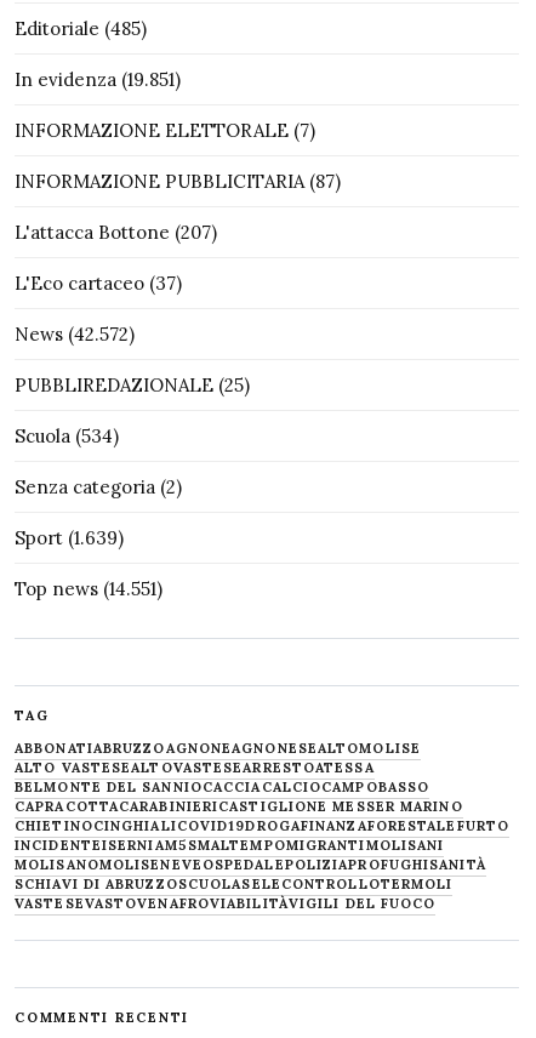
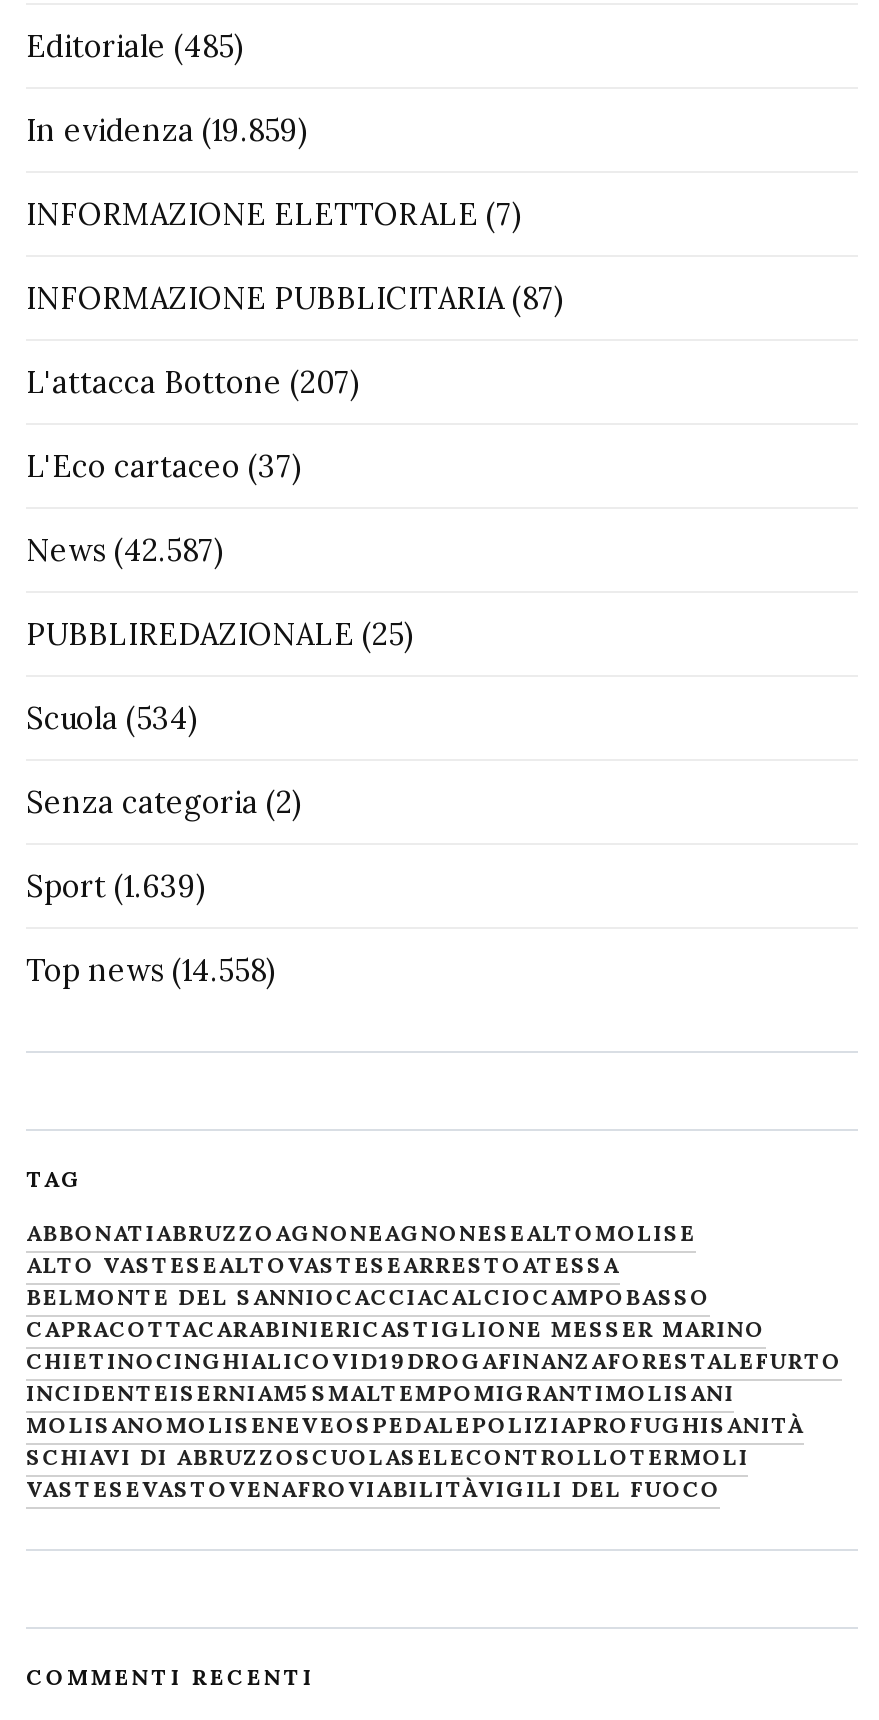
[15,68,181,91] In evidenza (19.851) -> [26,112,308,150] In evidenza (19.859)
[15,323,135,346] News (42.572) -> [26,532,224,570] News (42.587)
[15,578,162,601] Top news (14.551) -> [26,952,276,990] Top news (14.558)

